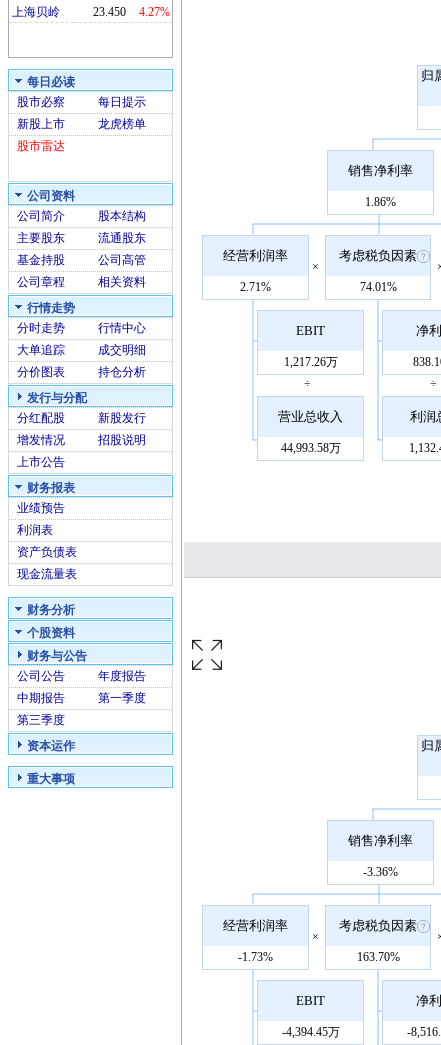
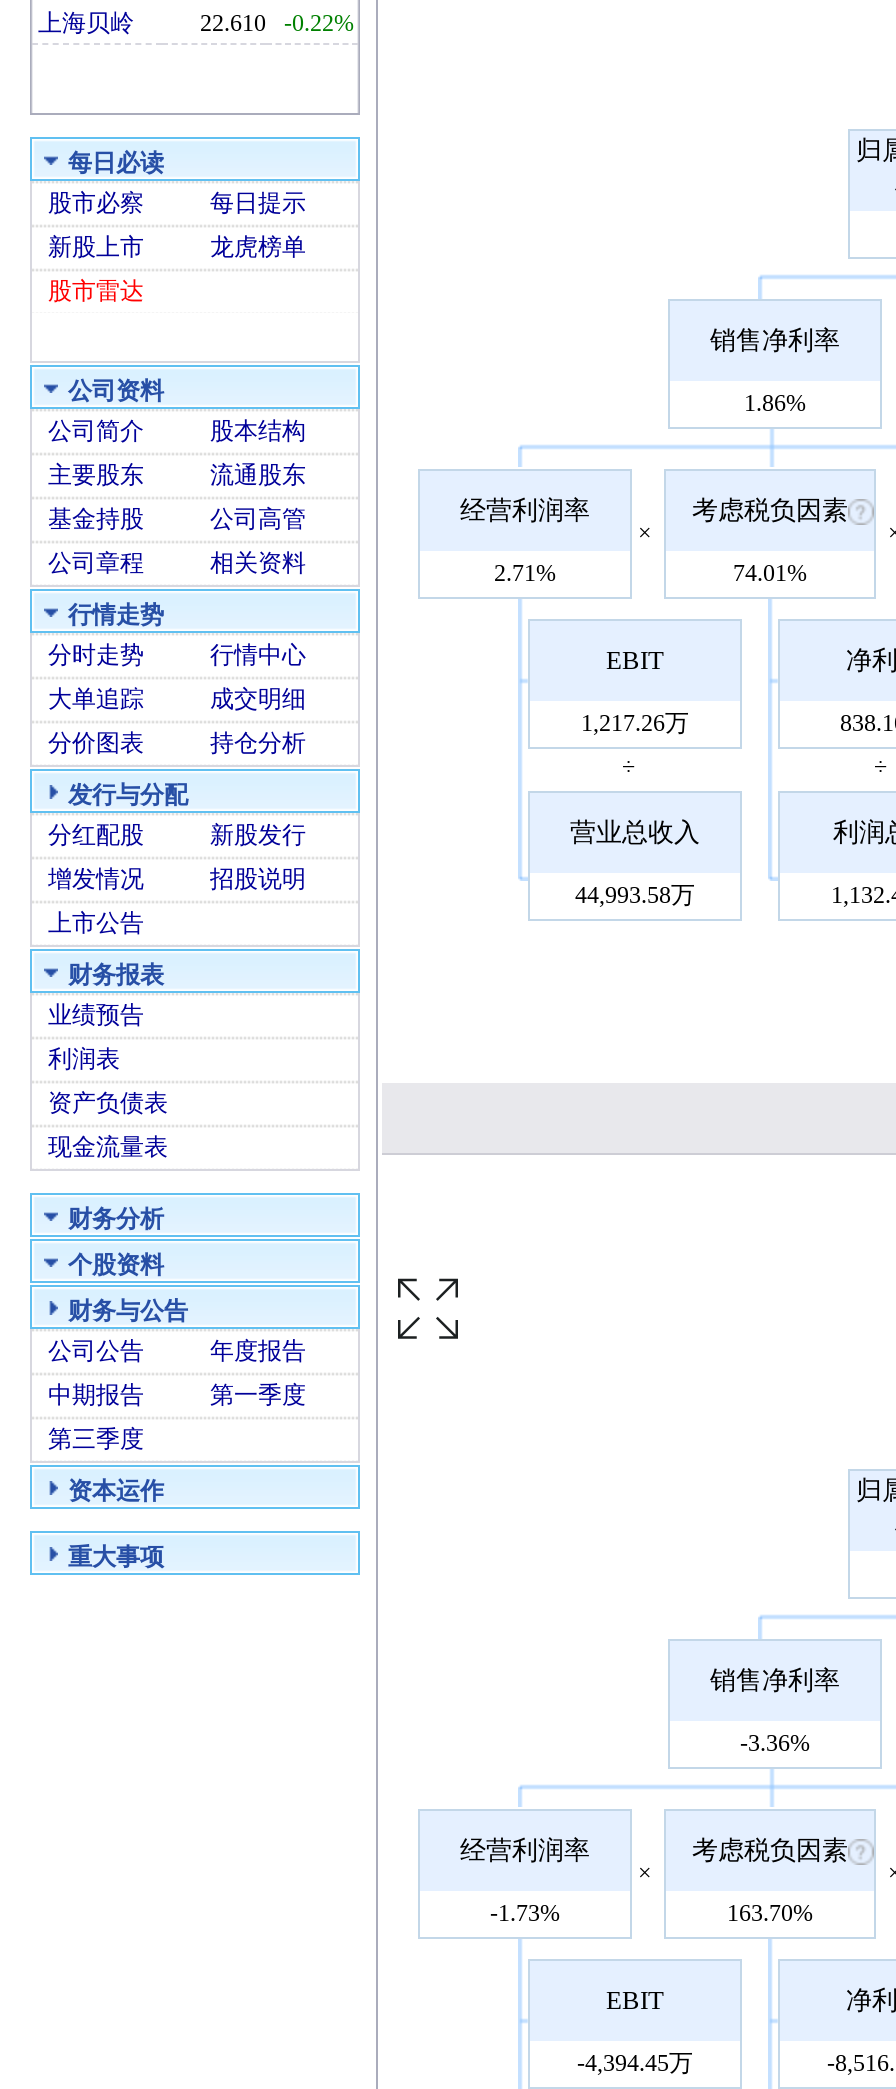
[93,5,126,19] 23.450 -> [200,9,266,37] 22.610
[139,5,170,19] 4.27% -> [284,9,354,37] -0.22%

